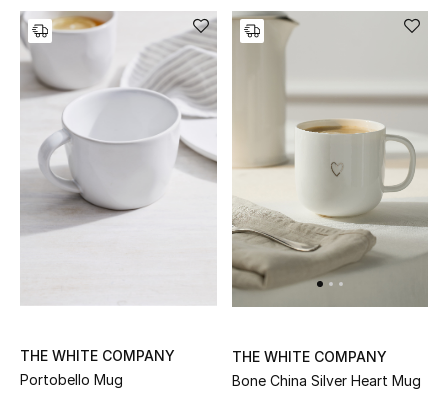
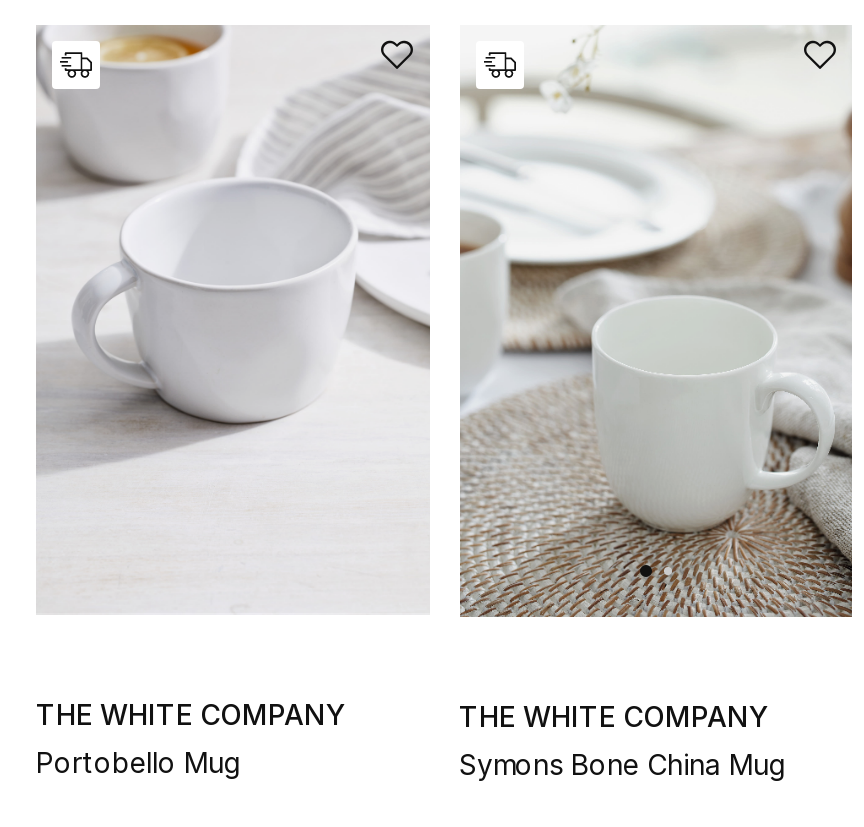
[231,10,429,307] [image] -> [460,25,854,617] [image]
[231,372,420,389] Bone China Silver Heart Mug -> [459,747,787,781] Symons Bone China Mug

